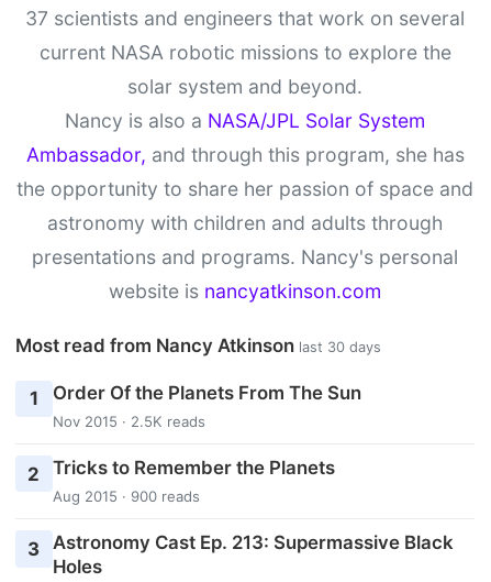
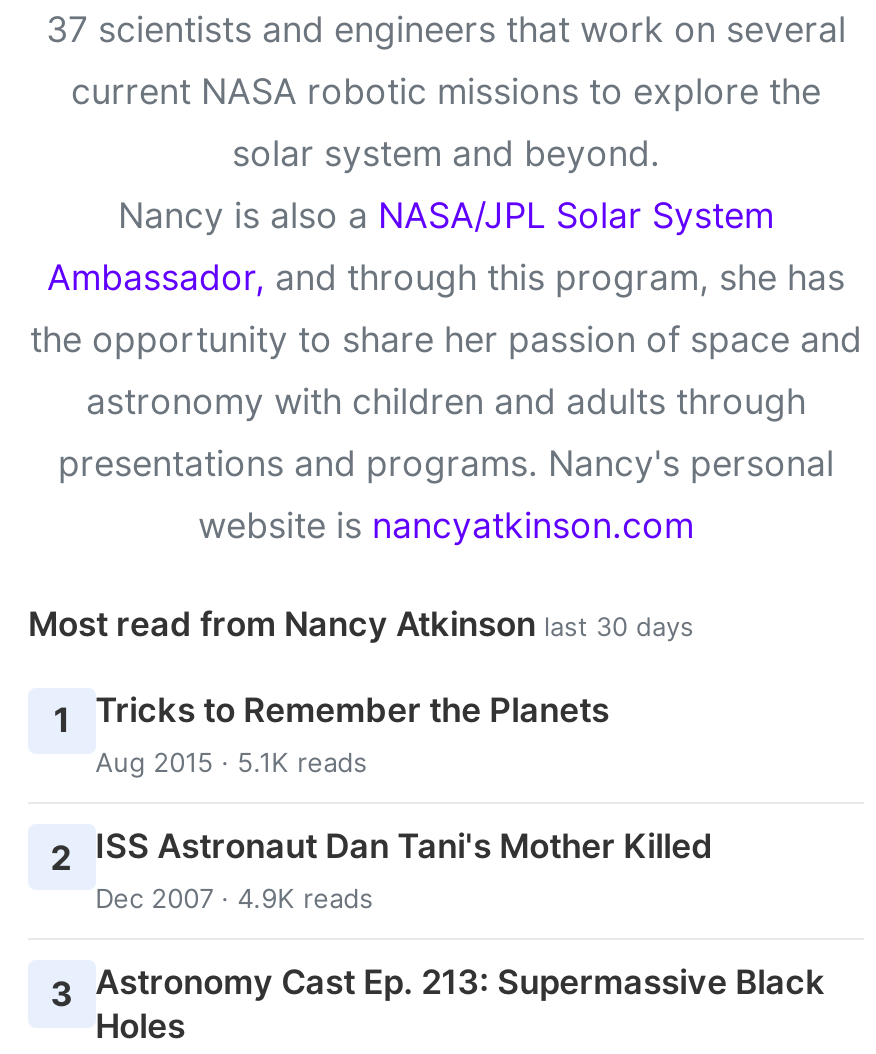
[52,381,361,430] Order Of the Planets From The Sun | Nov 2015 · 2.5K reads -> [95,689,609,777] Tricks to Remember the Planets | Aug 2015 · 5.1K reads
[28,456,335,505] 2 Tricks to Remember the Planets | Aug 2015 · 900 reads -> [51,826,713,914] 2 ISS Astronaut Dan Tani's Mother Killed | Dec 2007 · 4.9K reads

